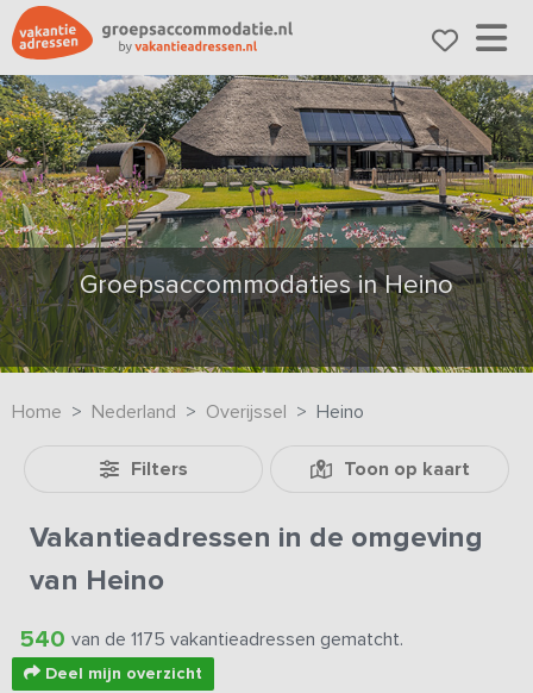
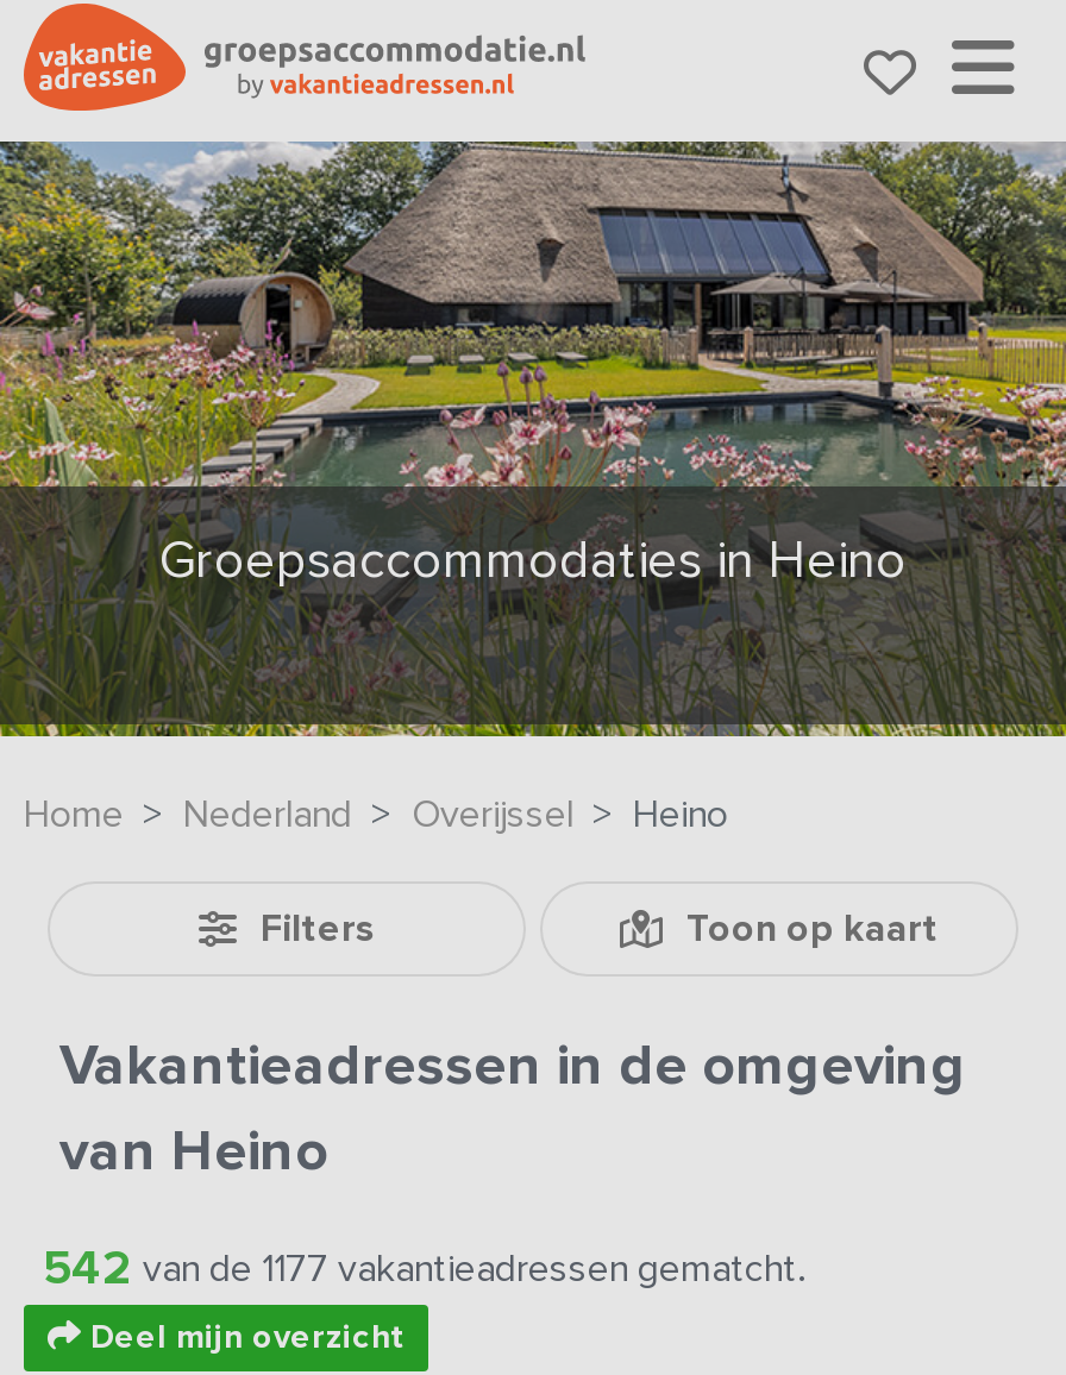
[20,625,403,654] 540 van de 1175 vakantieadressen gematcht. -> [43,1241,804,1298] 542 van de 1177 vakantieadressen gematcht.

